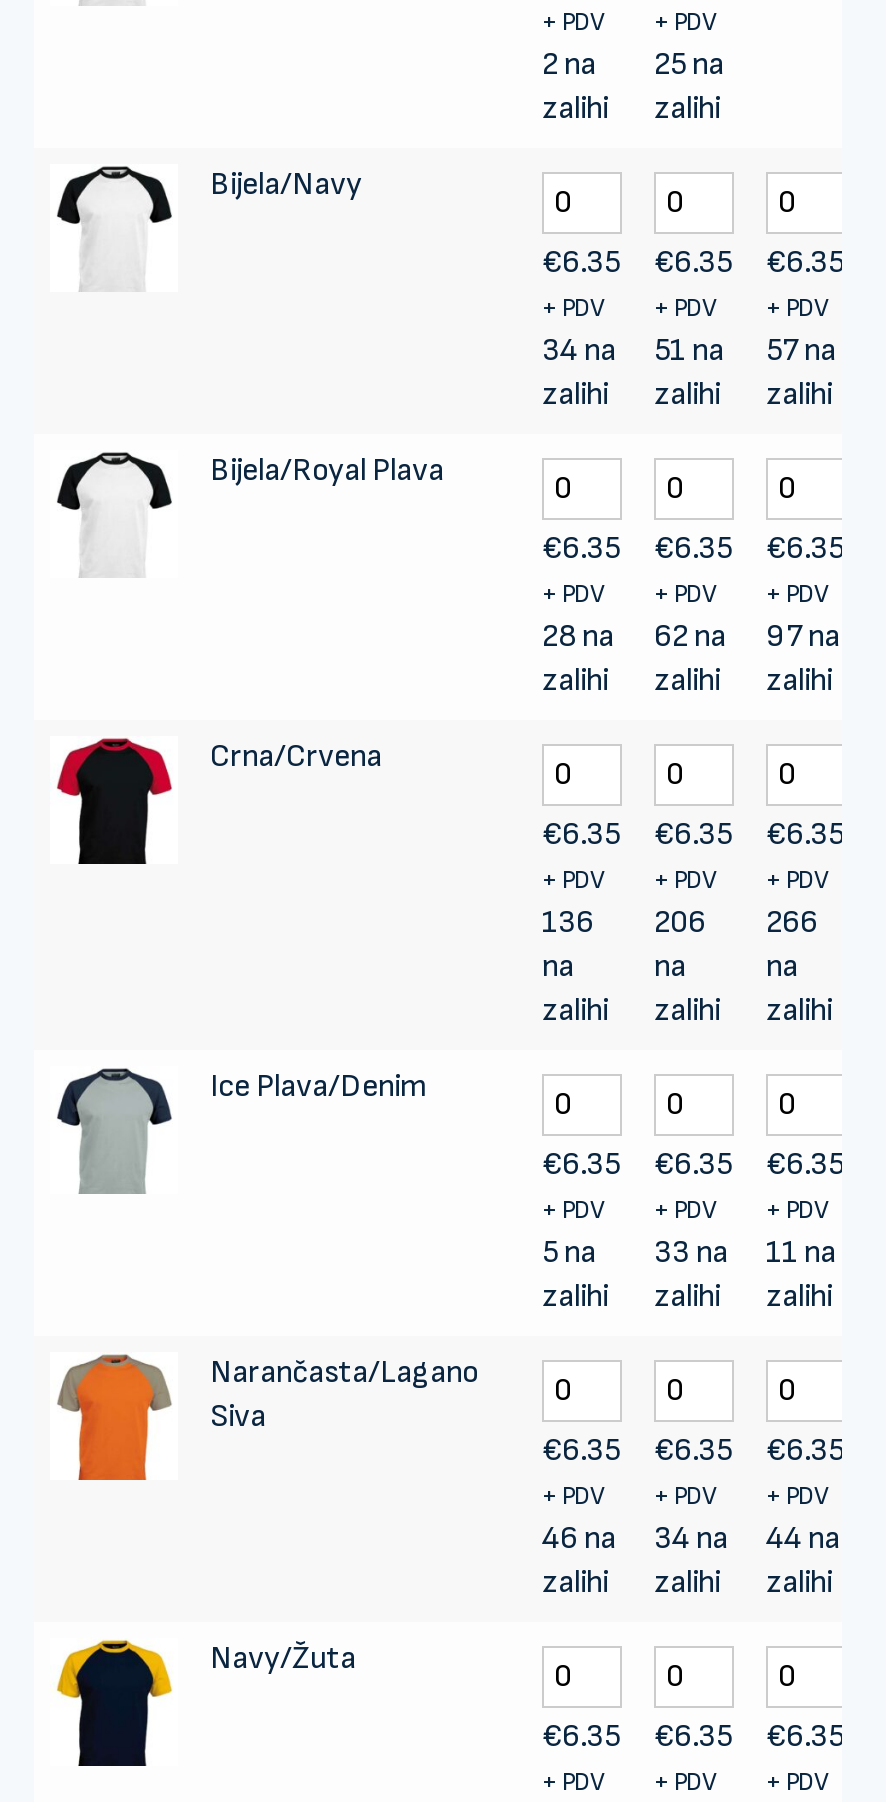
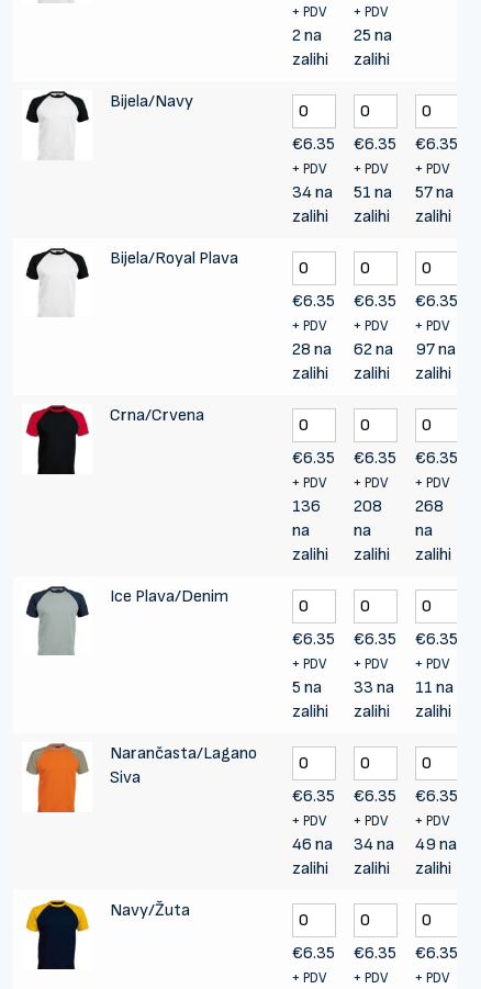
[654,904,706,942] 206 -> [354,496,382,517] 208
[766,904,818,942] 266 -> [415,496,444,517] 268
[766,1520,840,1558] 44 na -> [415,834,457,855] 49 na

